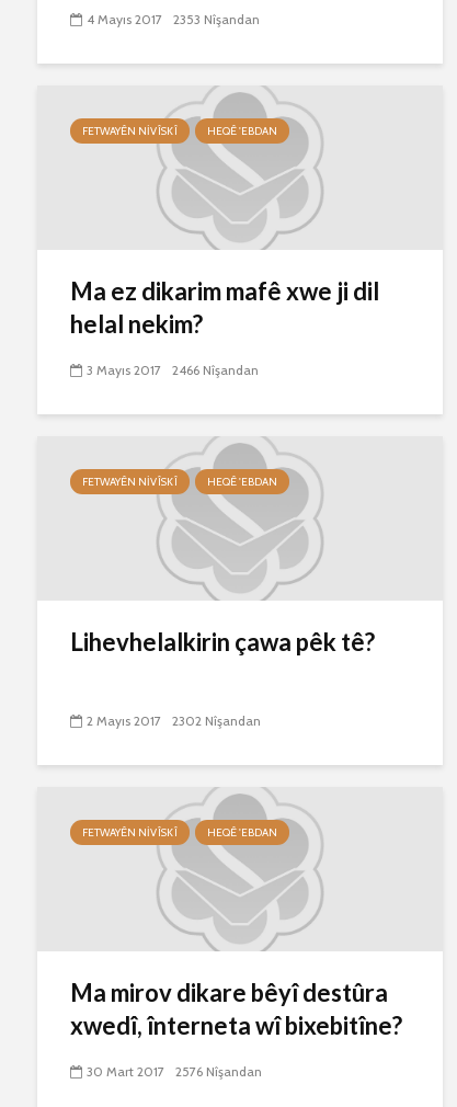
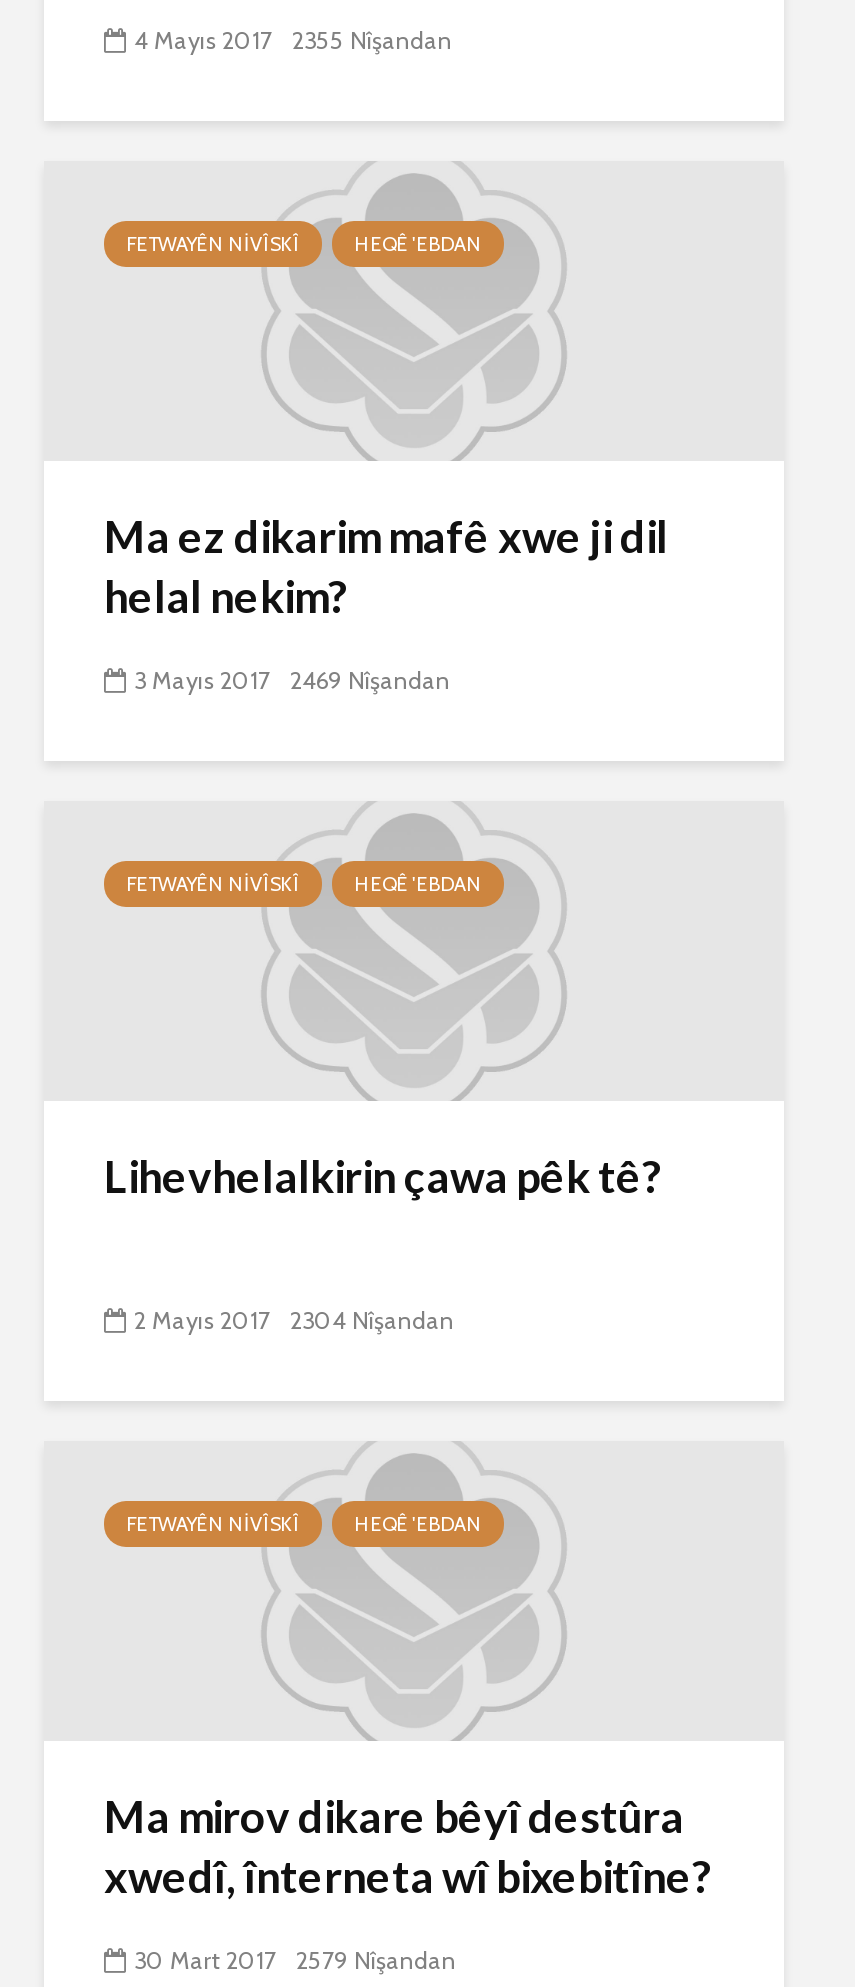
[87,11,260,28] 4 Mayıs 2017 2353 Nîşandan -> [134,25,452,55] 4 Mayıs 2017 2355 Nîşandan
[87,362,259,378] 3 Mayıs 2017 2466 Nîşandan -> [134,665,450,695] 3 Mayıs 2017 2469 Nîşandan
[87,713,261,729] 2 Mayıs 2017 2302 Nîşandan -> [134,1305,454,1335] 2 Mayıs 2017 2304 Nîşandan
[87,1063,262,1080] 30 Mart 2017 2576 Nîşandan -> [134,1945,456,1975] 30 Mart 2017 2579 Nîşandan

